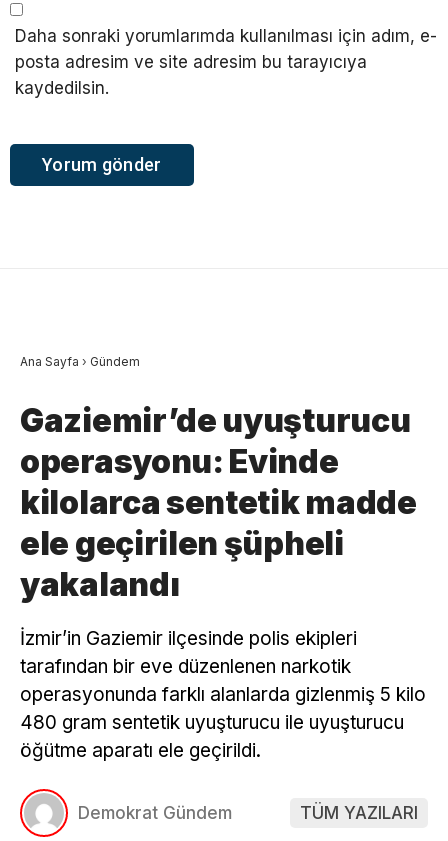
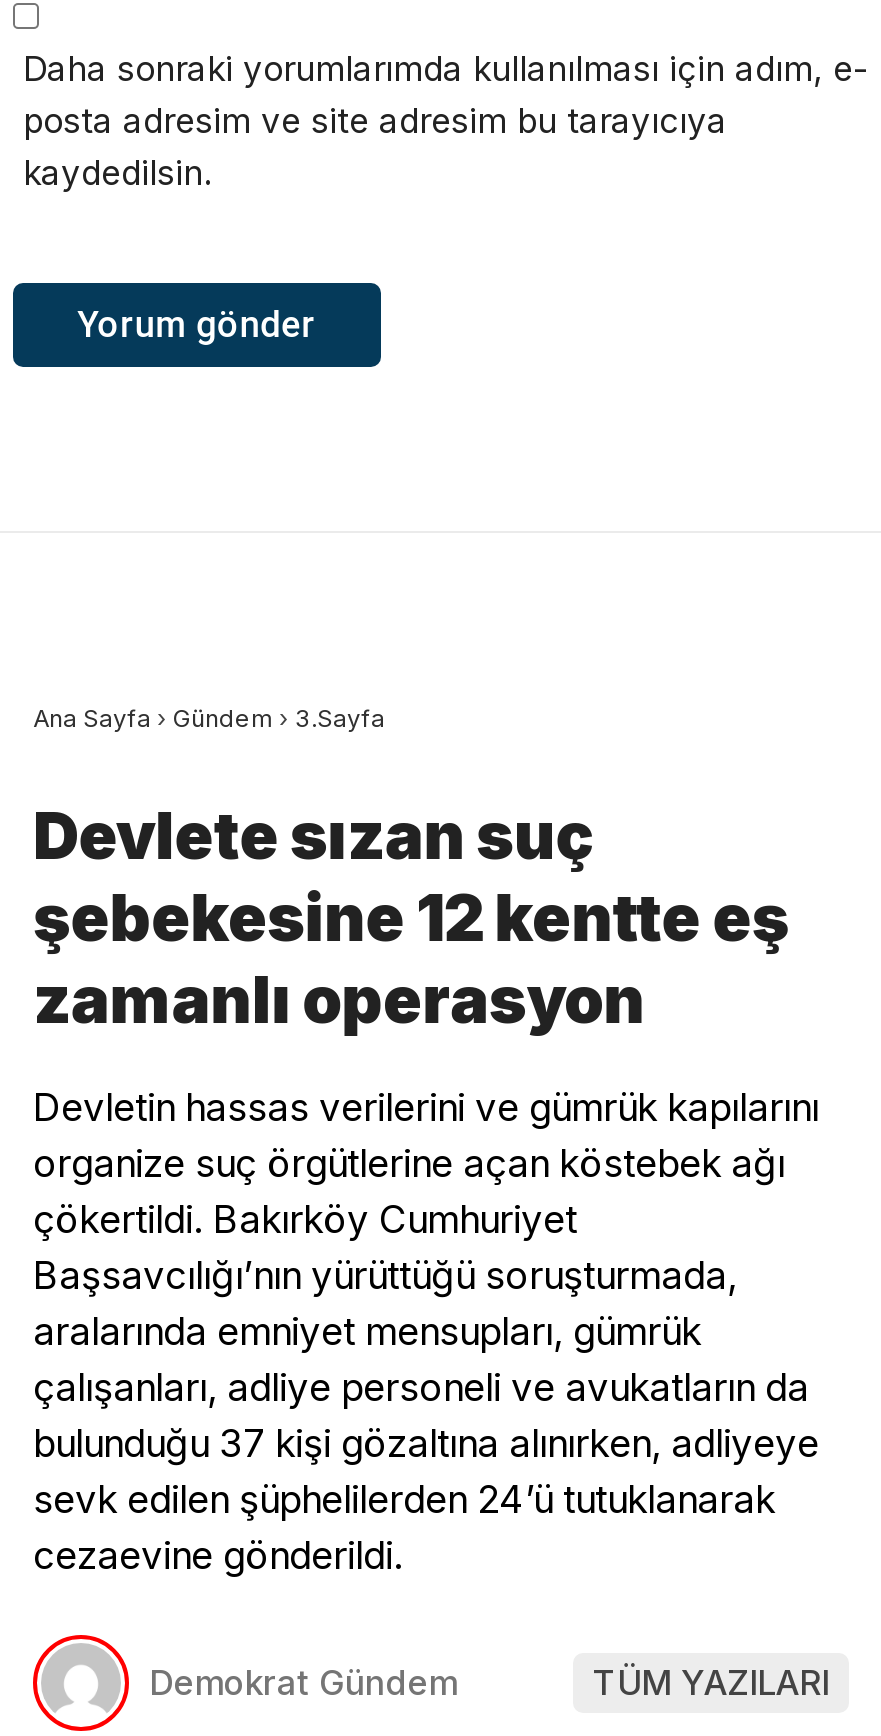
[20,354,140,369] Ana Sayfa › Gündem -> [33,703,385,733] Ana Sayfa › Gündem › 3.Sayfa
[20,401,417,604] Gaziemir’de uyuşturucu | operasyonu: Evinde | kilolarca sentetik madde | ele geçirilen şüpheli | yakalandı -> [33,797,789,1039] Devlete sızan suç | şebekesine 12 kentte eş | zamanlı operasyon
[20,627,426,762] İzmir’in Gaziemir ilçesinde polis ekipleri | tarafından bir eve düzenlenen narkotik | operasyonunda farklı alanlarda gizlenmiş 5 kilo | 480 gram sentetik uyuşturucu ile uyuşturucu | öğütme aparatı ele geçirildi. -> [33,1085,819,1579] Devletin hassas verilerini ve gümrük kapılarını | organize suç örgütlerine açan köstebek ağı | çökertildi. Bakırköy Cumhuriyet | Başsavcılığı’nın yürüttüğü soruşturmada, | aralarında emniyet mensupları, gümrük | çalışanları, adliye personeli ve avukatların da | bulunduğu 37 kişi gözaltına alınırken, adliyeye | sevk edilen şüphelilerden 24’ü tutuklanarak | cezaevine gönderildi.

